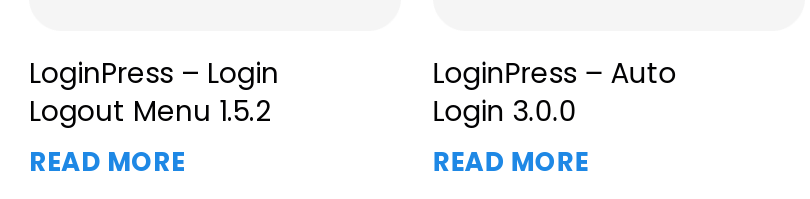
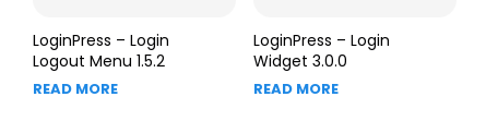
[433,53,677,131] LoginPress – Auto | Login 3.0.0 -> [253,30,390,72] LoginPress – Login | Widget 3.0.0

